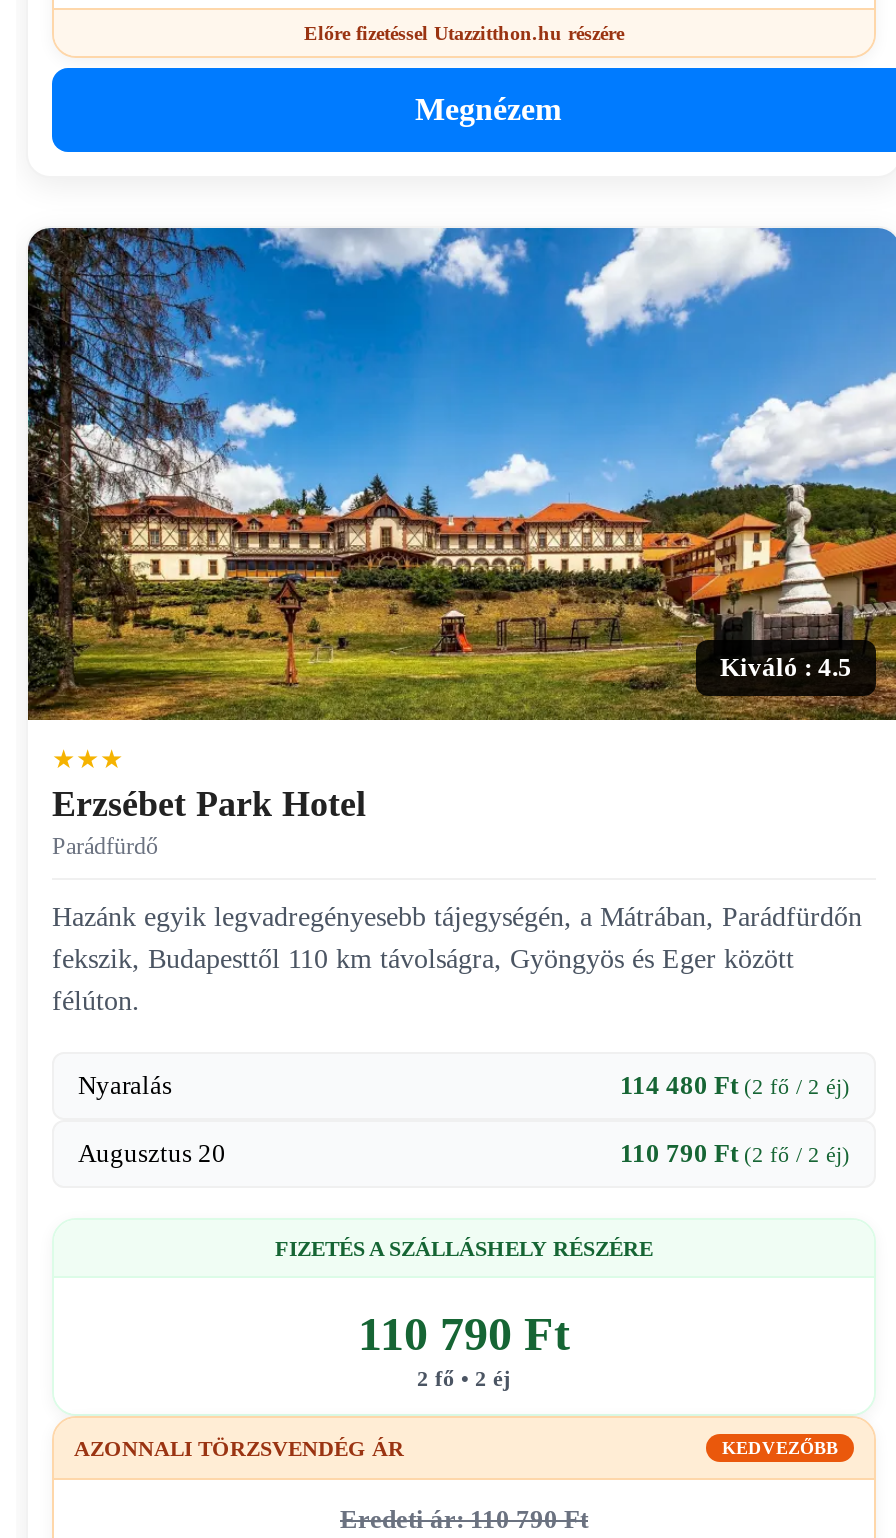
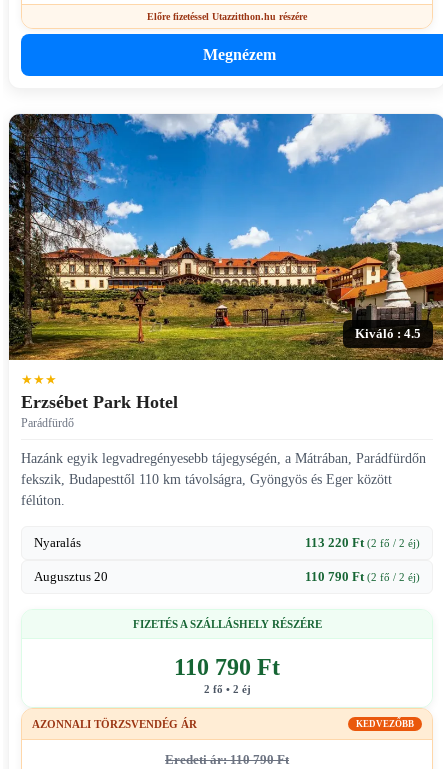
[620,1069,850,1099] 114 480 Ft (2 fő / 2 éj) -> [305,535,420,550] 113 220 Ft (2 fő / 2 éj)

